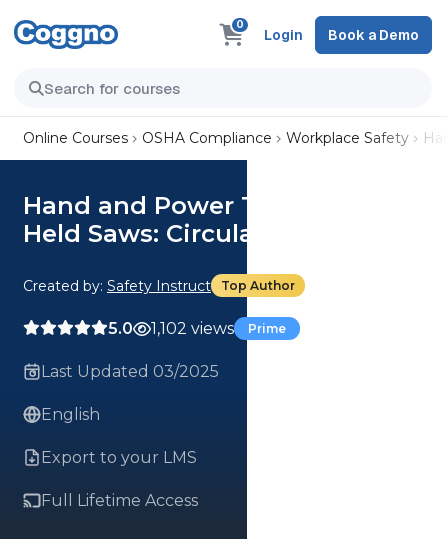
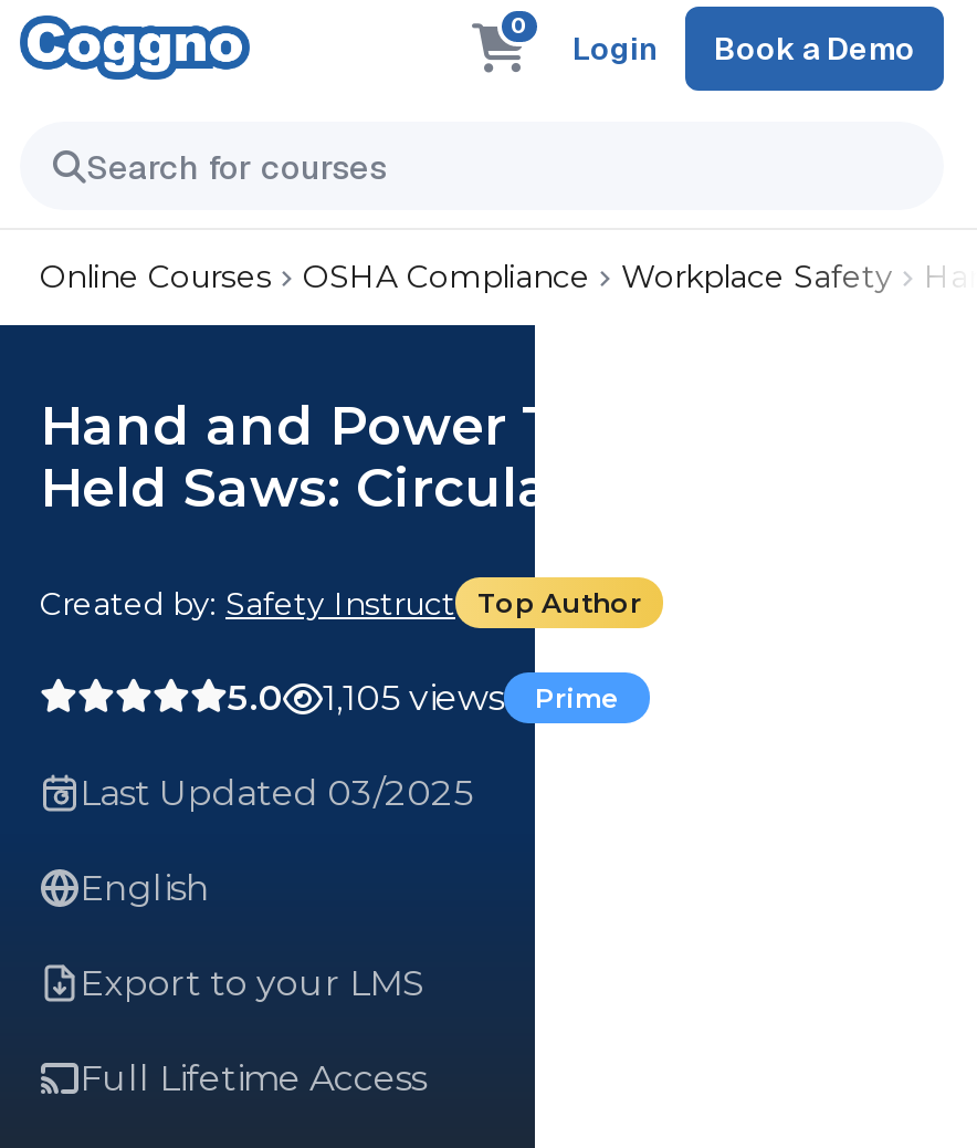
[108,319,286,338] 5.0 1,102 views Prime -> [228,677,619,719] 5.0 1,105 views Prime

